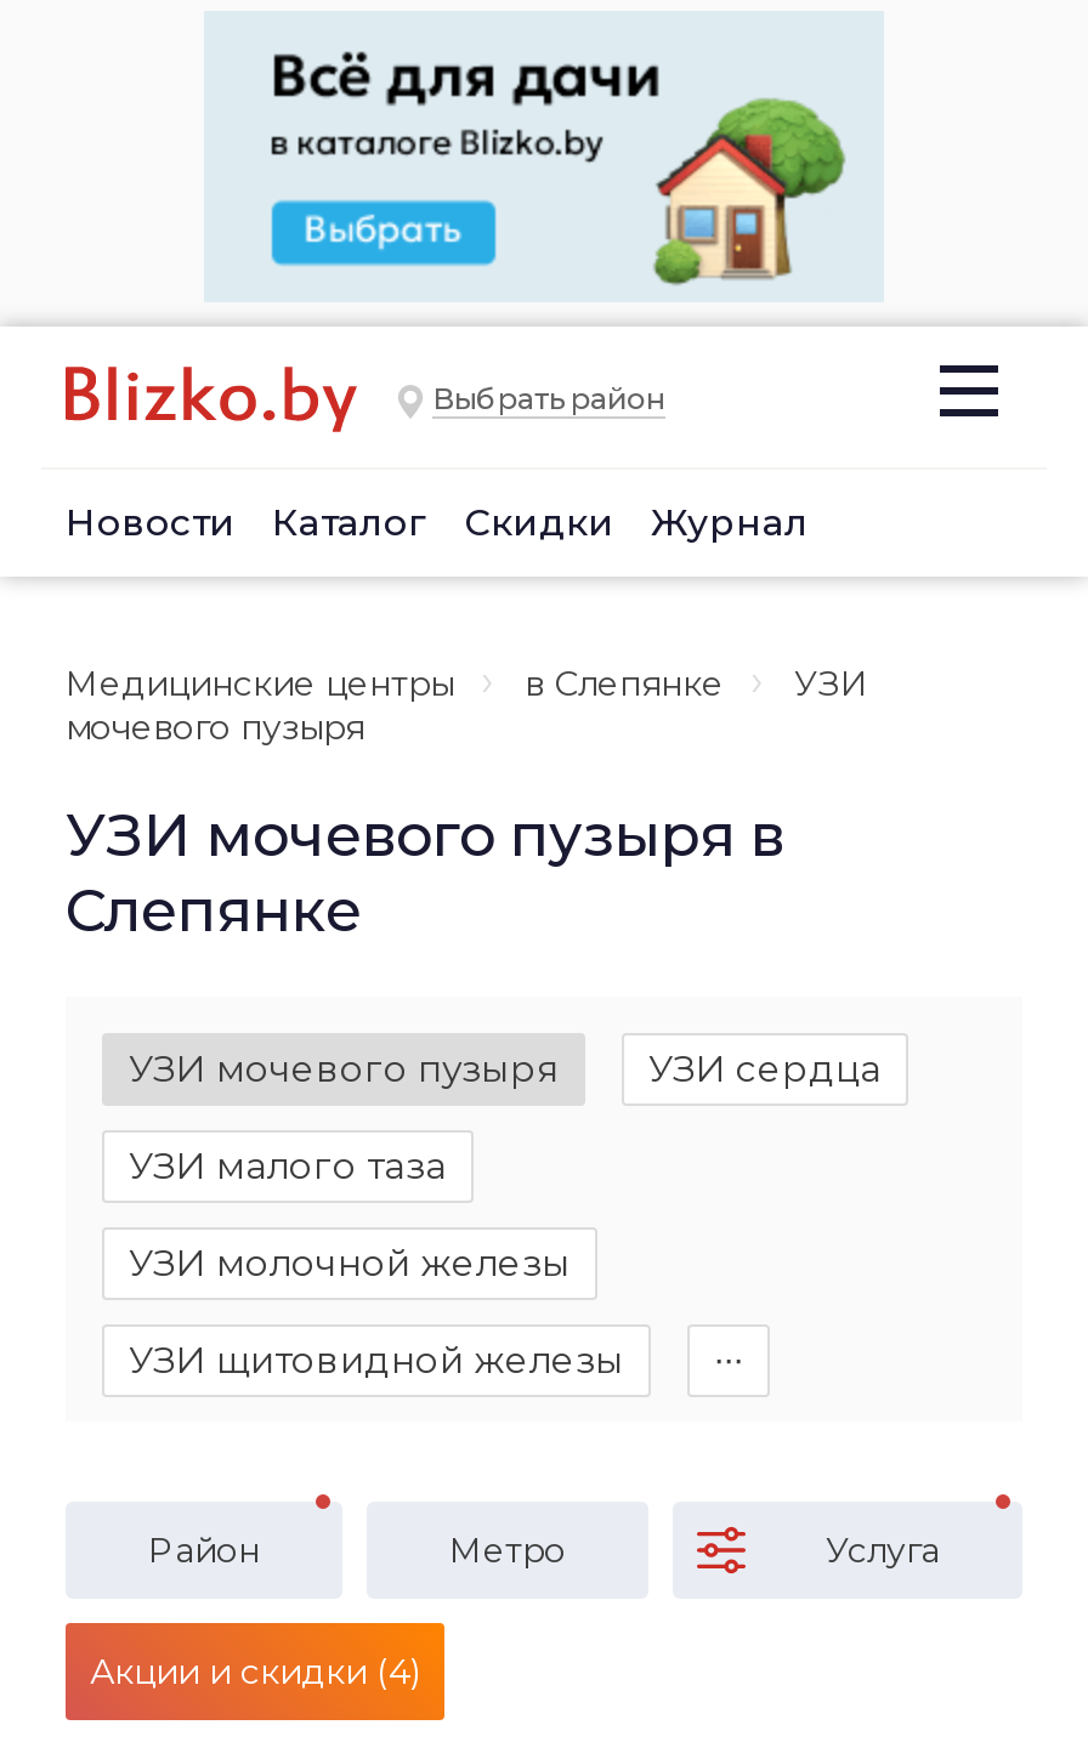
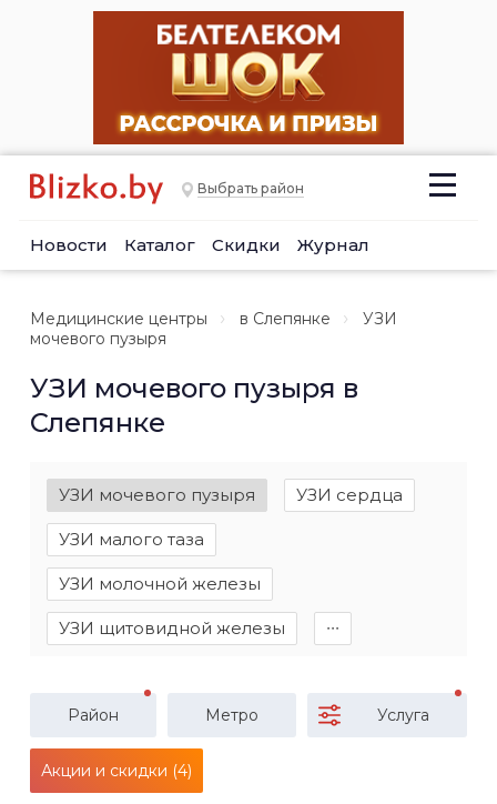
[204,11,884,302] [image] -> [92,10,405,145] [image]

